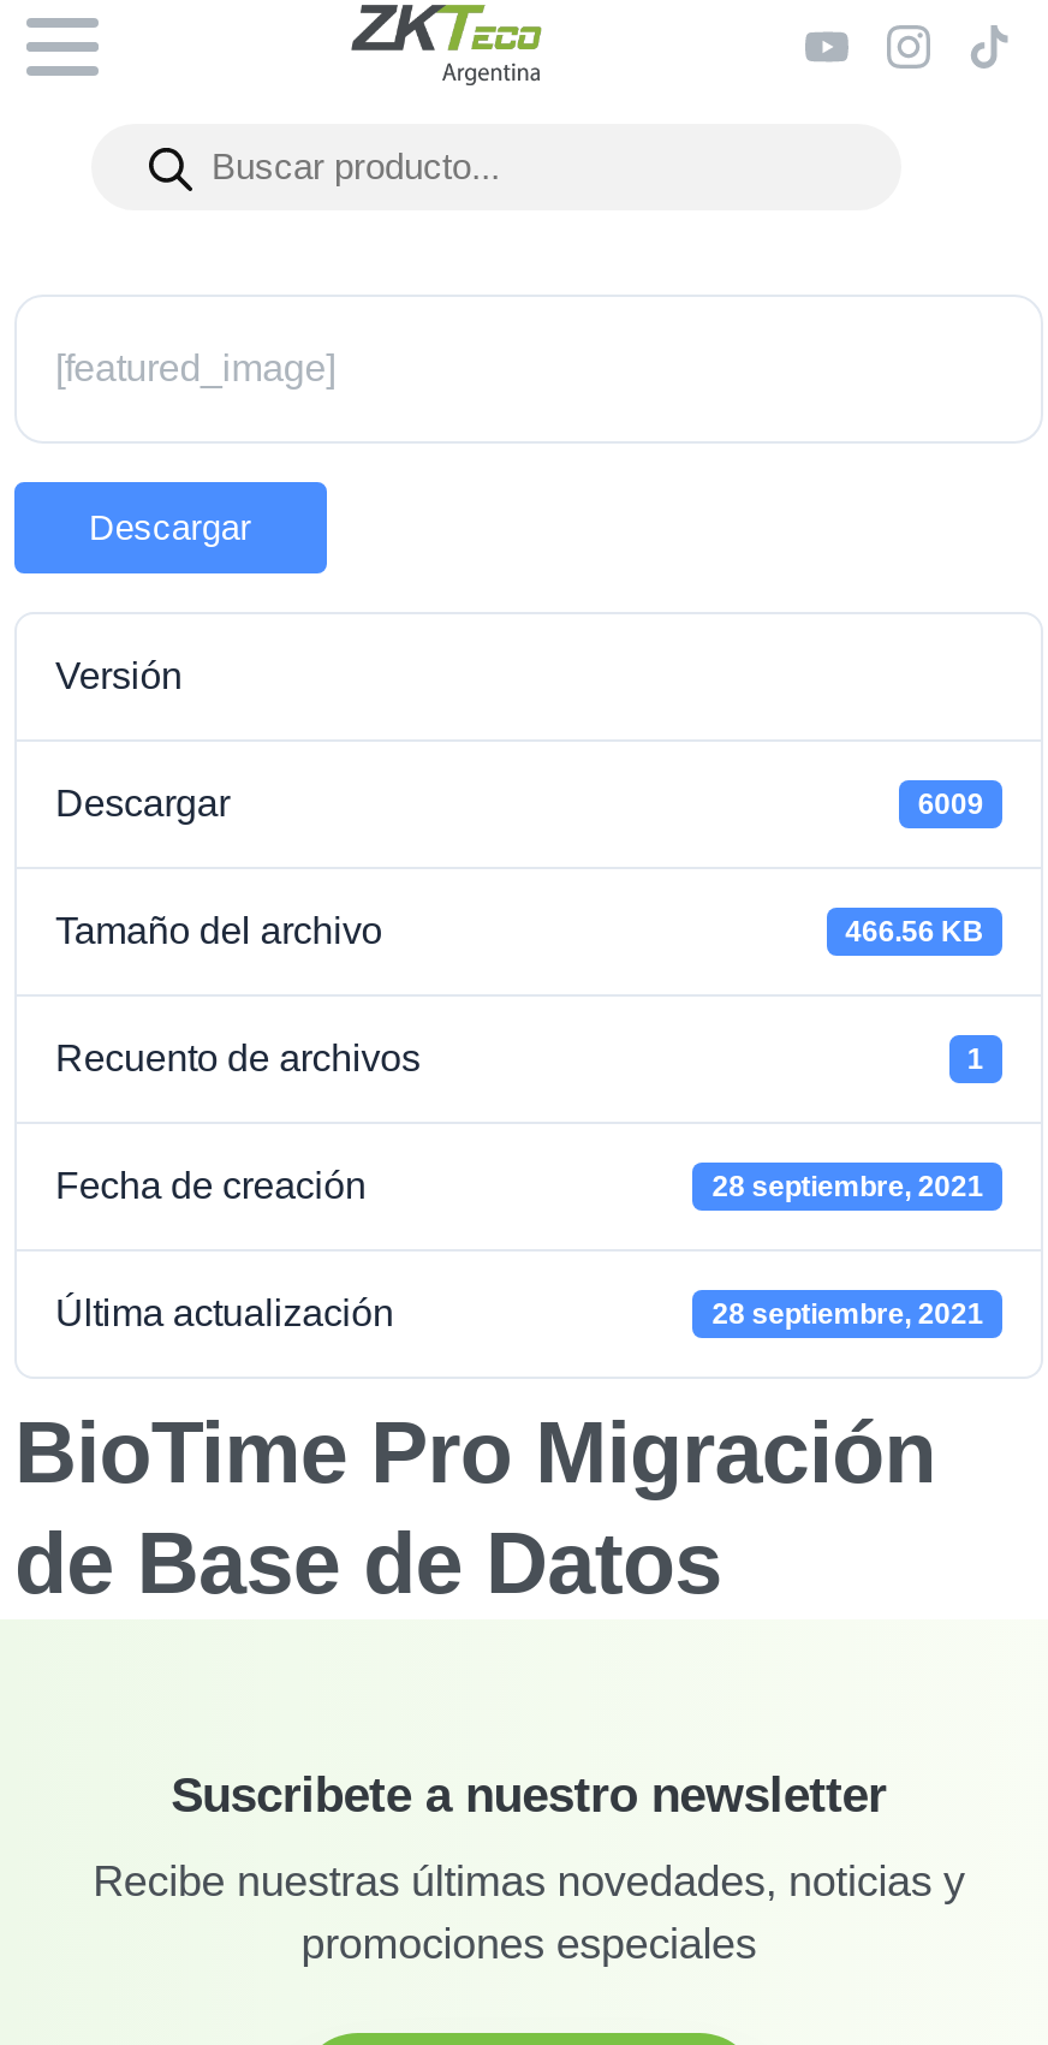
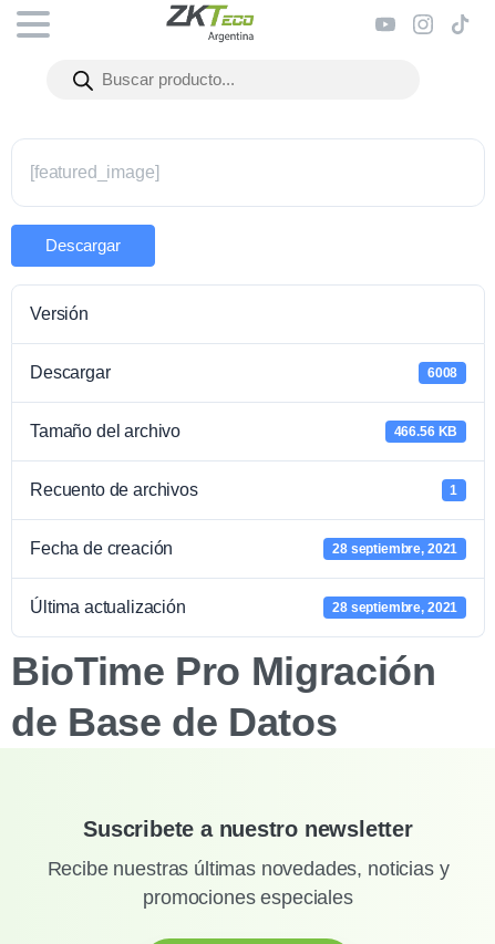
[918,787,984,821] 6009 -> [427,365,458,381] 6008

